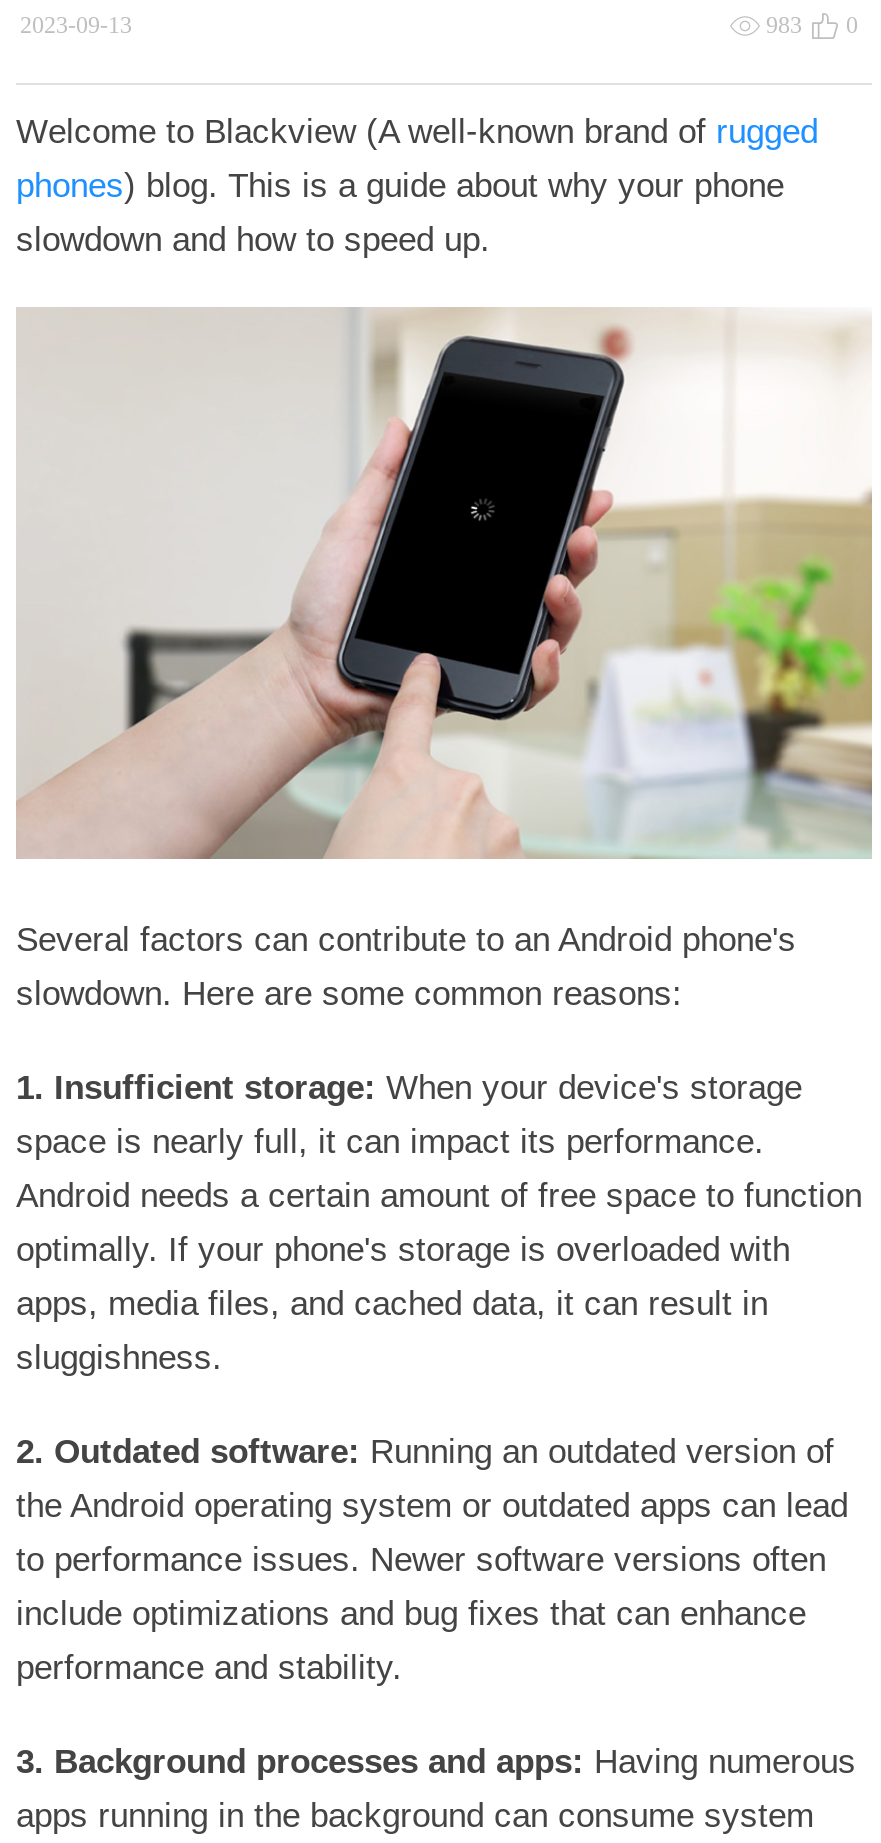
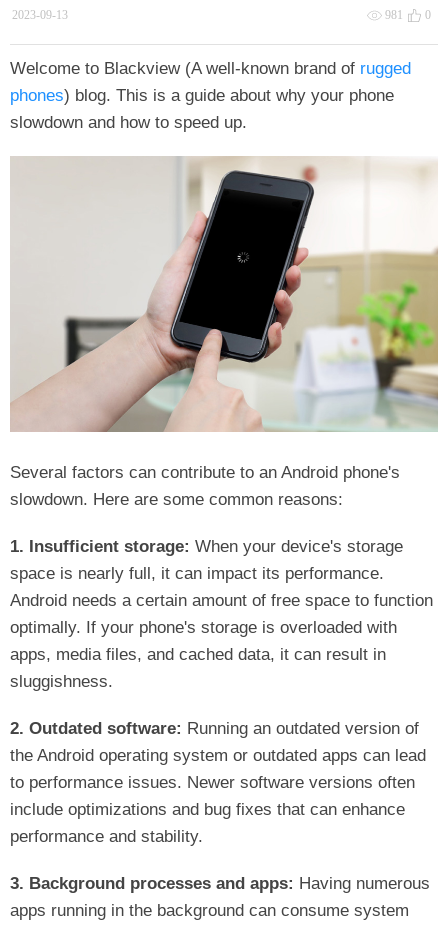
[766,11,858,39] 983 0 -> [385,8,431,22] 981 0

